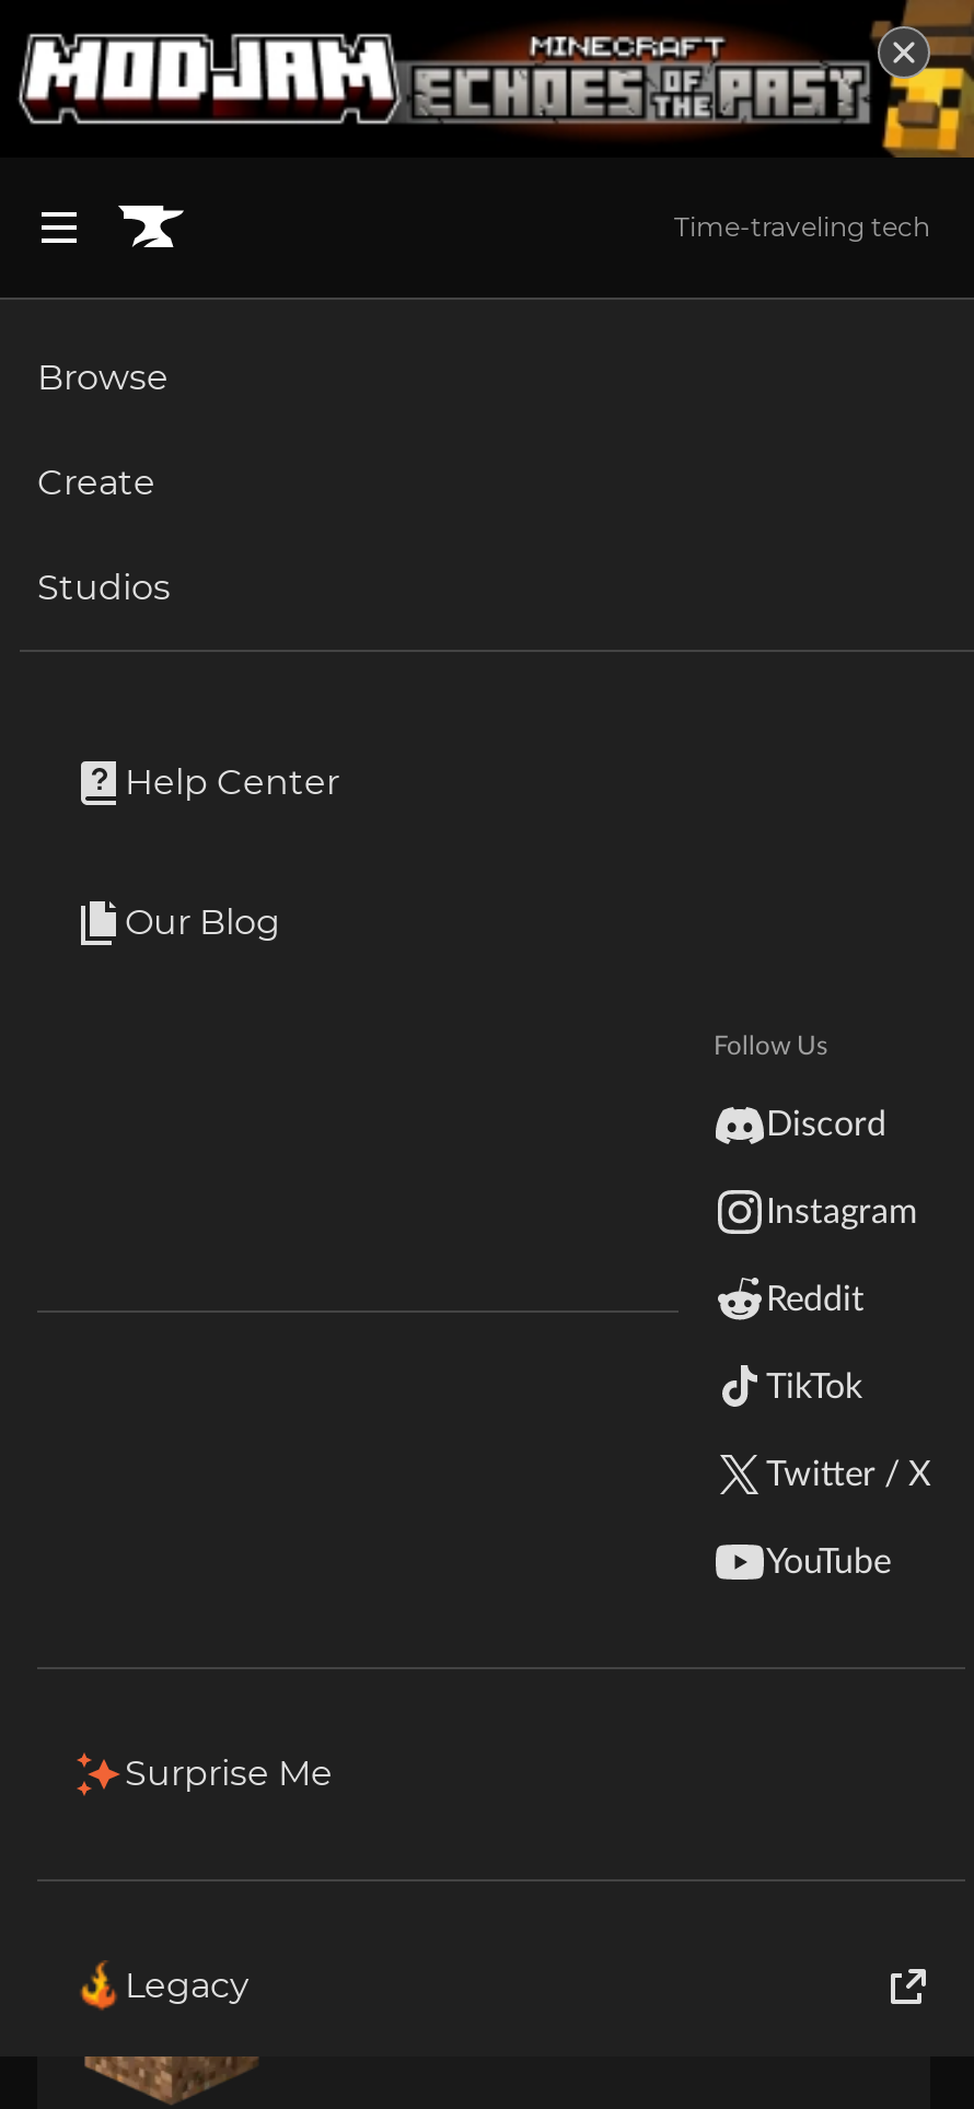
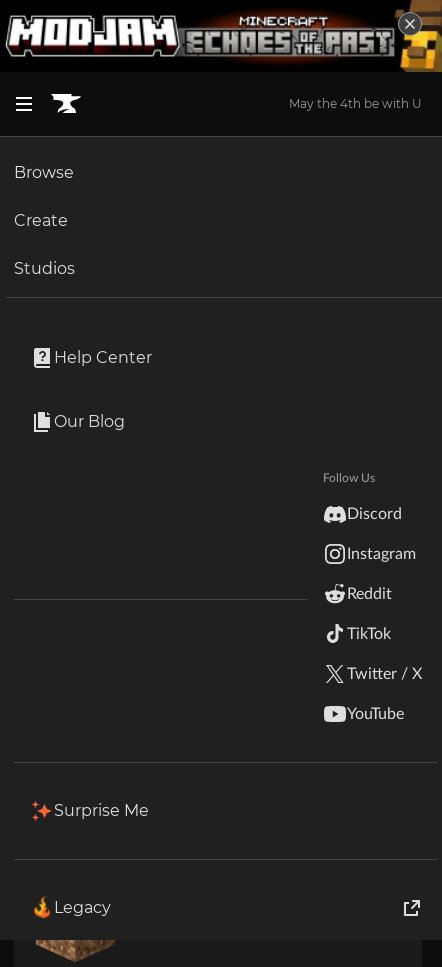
[674,209,930,242] Time-traveling tech -> [289,96,422,111] May the 4th be with U

